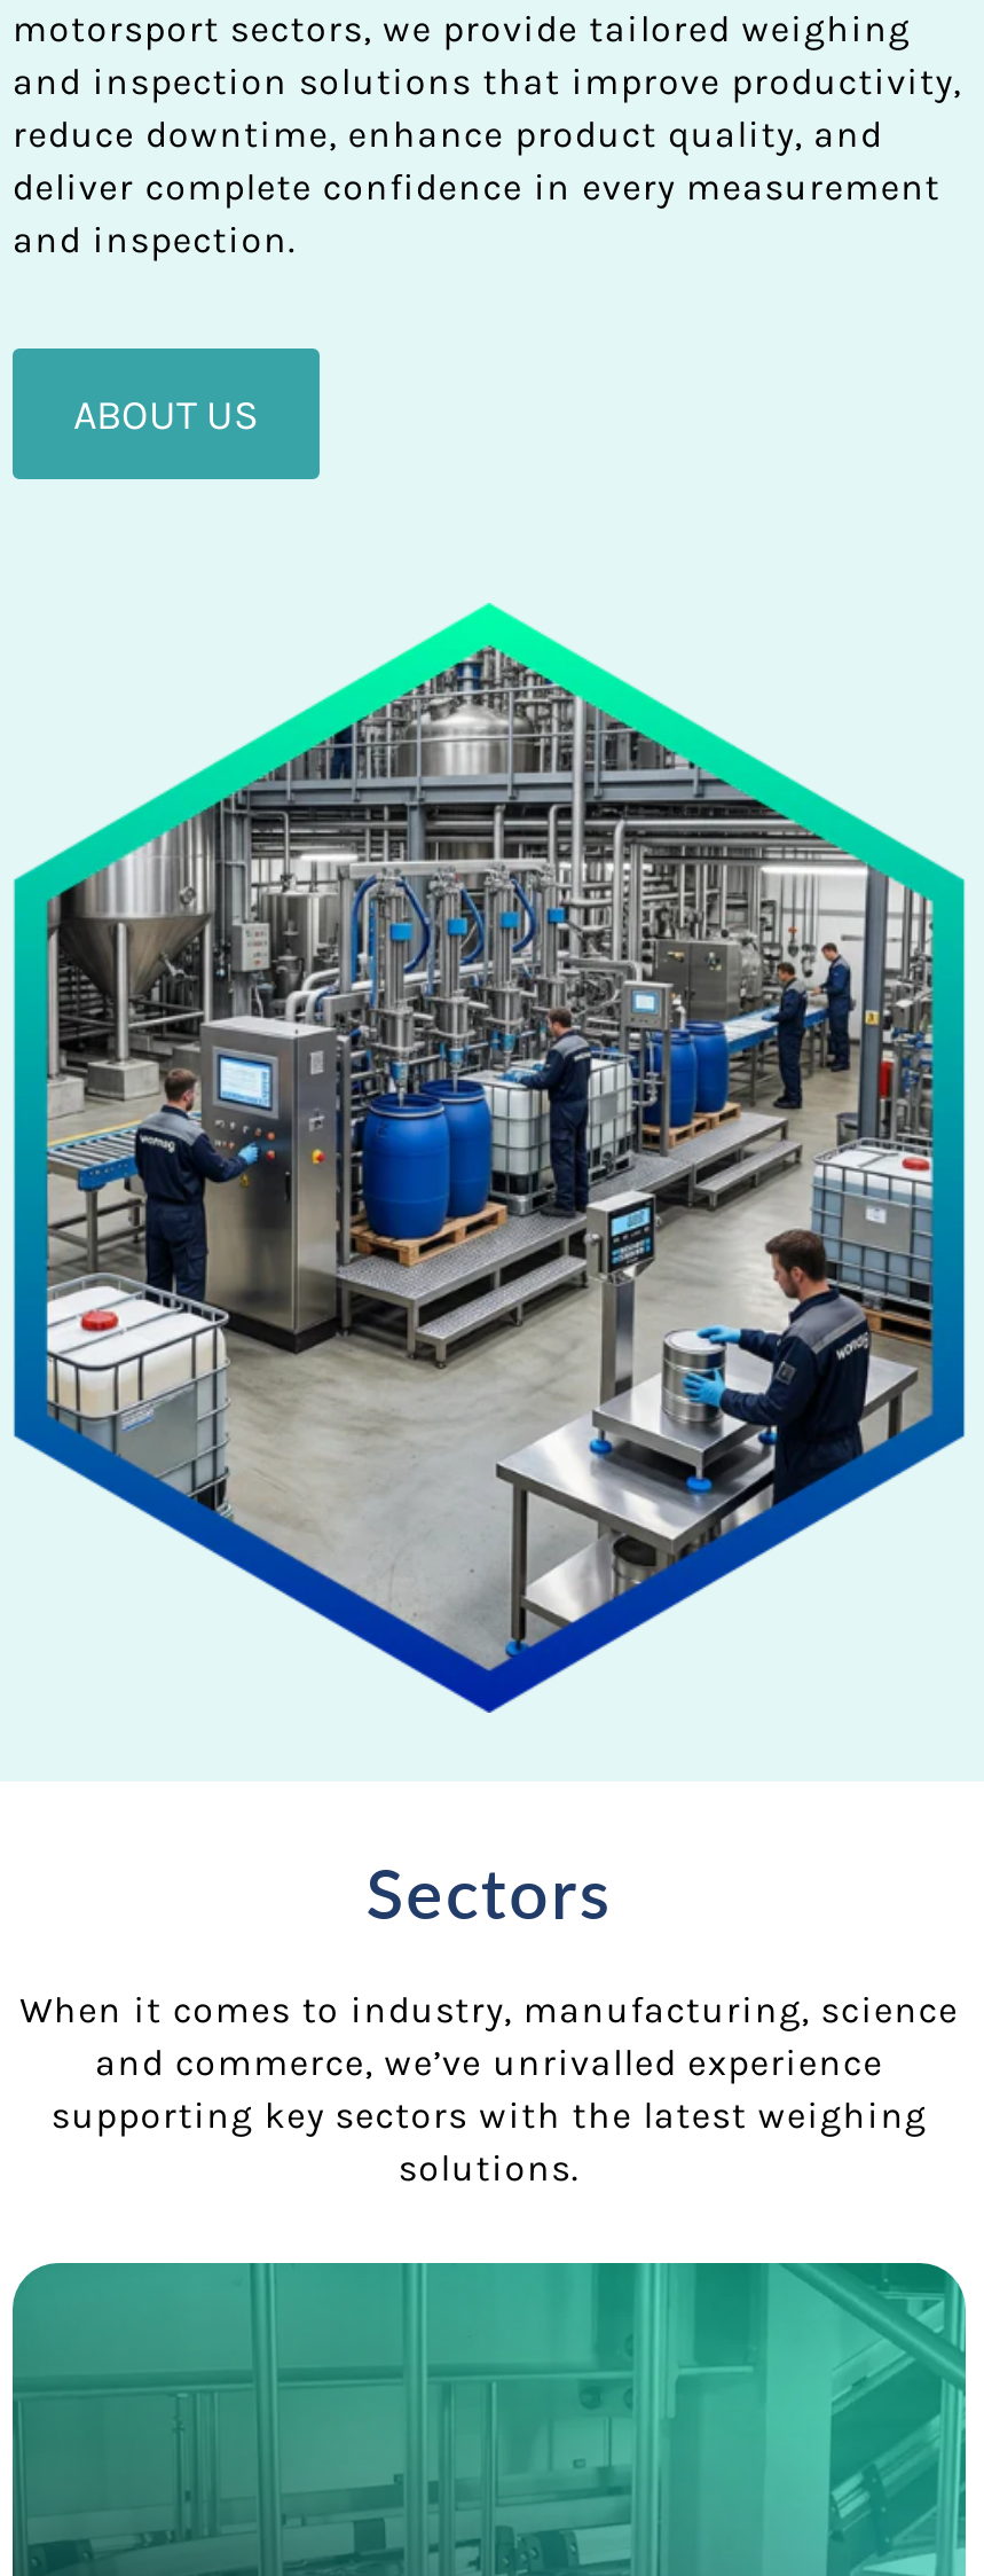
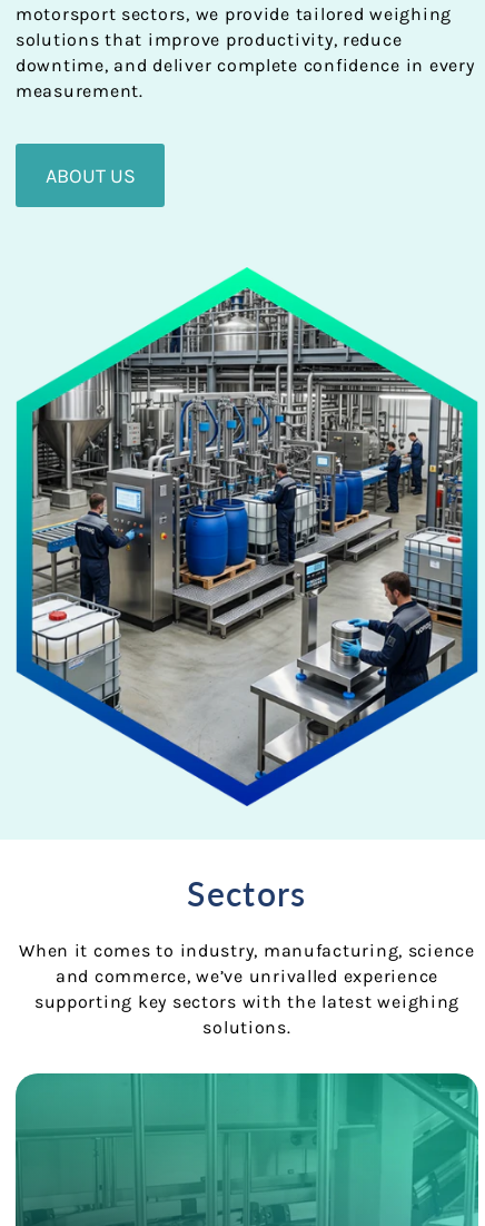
[13,60,962,262] and inspection solutions that improve productivity, | reduce downtime, enhance product quality, and | deliver complete confidence in every measurement | and inspection. -> [16,29,474,102] solutions that improve productivity, reduce | downtime, and deliver complete confidence in every | measurement.

